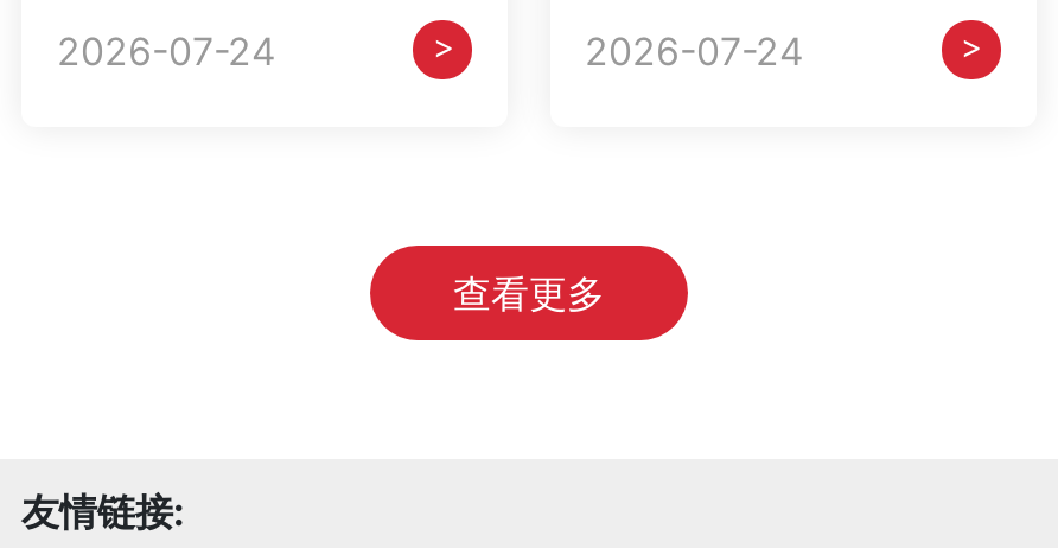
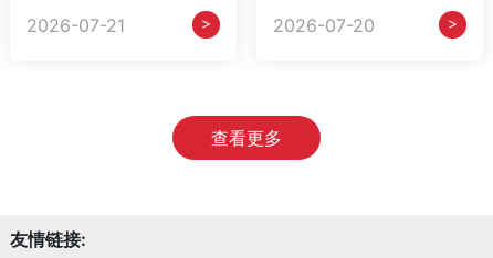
[57,27,275,74] 2026-07-24 -> [27,14,125,36] 2026-07-21
[585,27,803,74] 2026-07-24 -> [272,14,374,36] 2026-07-20

